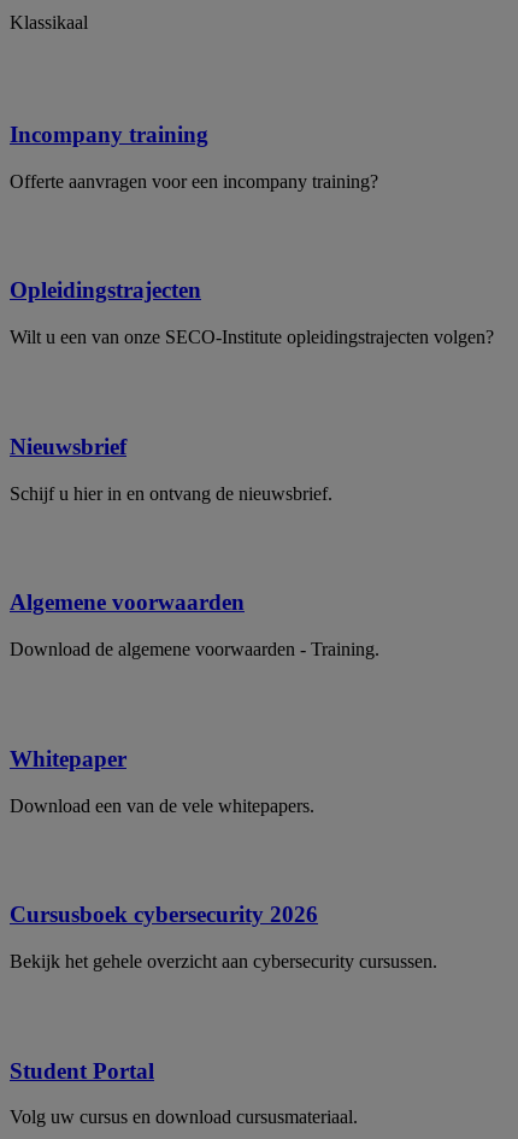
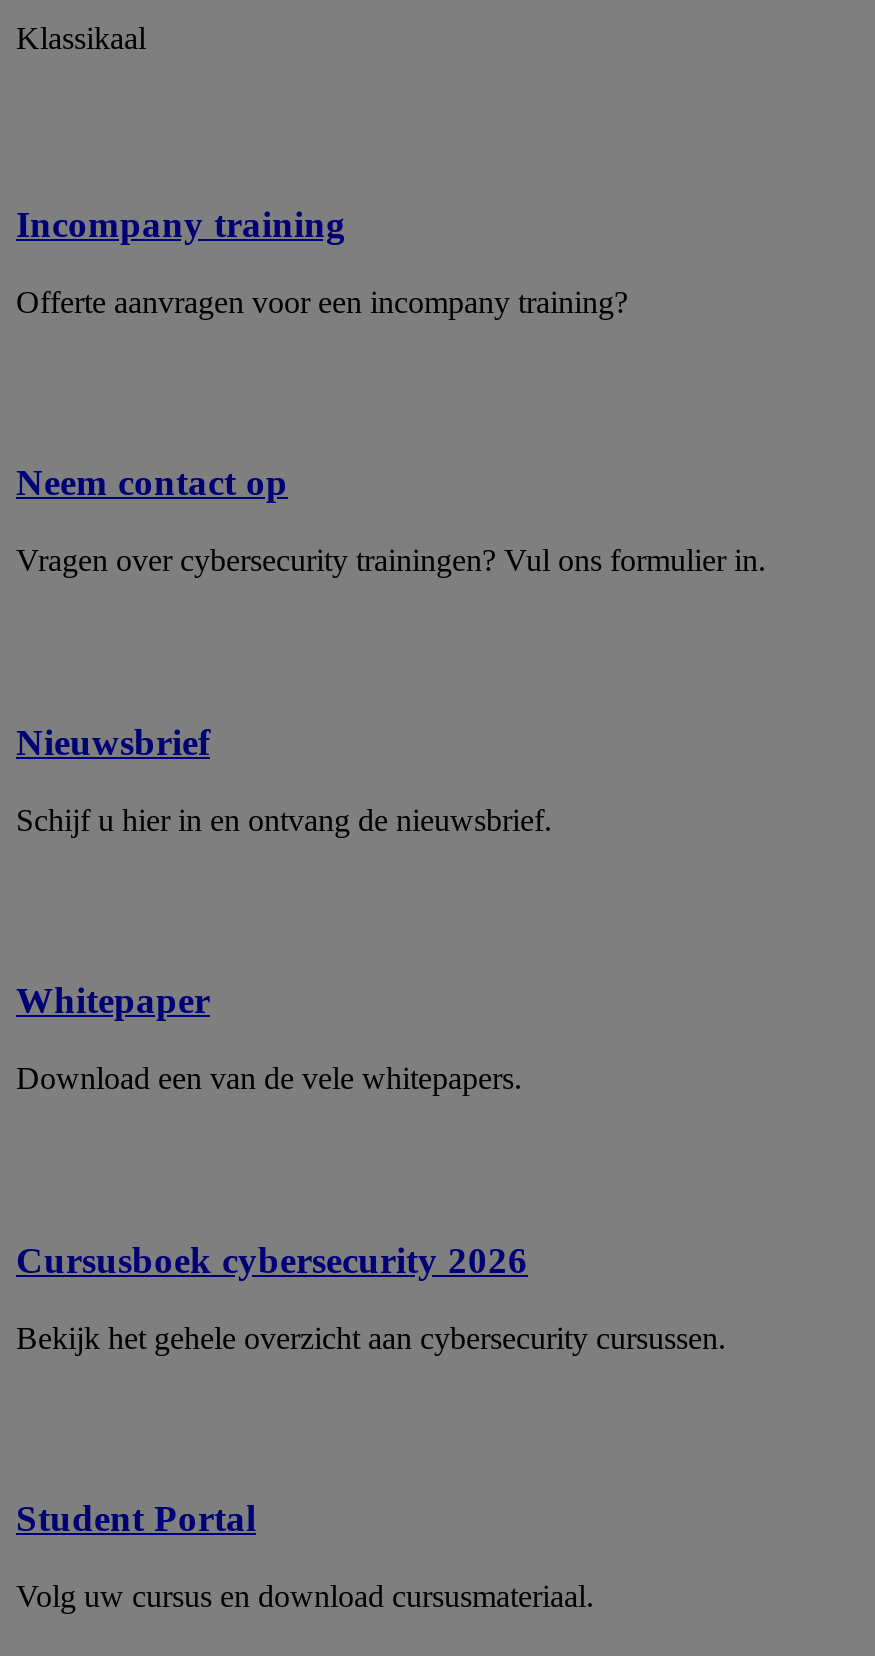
[10,278,201,303] Opleidingstrajecten -> [16,462,288,504] Neem contact op
[10,327,494,347] Wilt u een van onze SECO-Institute opleidingstrajecten volgen? -> [16,543,766,577] Vragen over cybersecurity trainingen? Vul ons formulier in.
[10,590,379,659] Algemene voorwaarden | Download de algemene voorwaarden - Training. -> none

